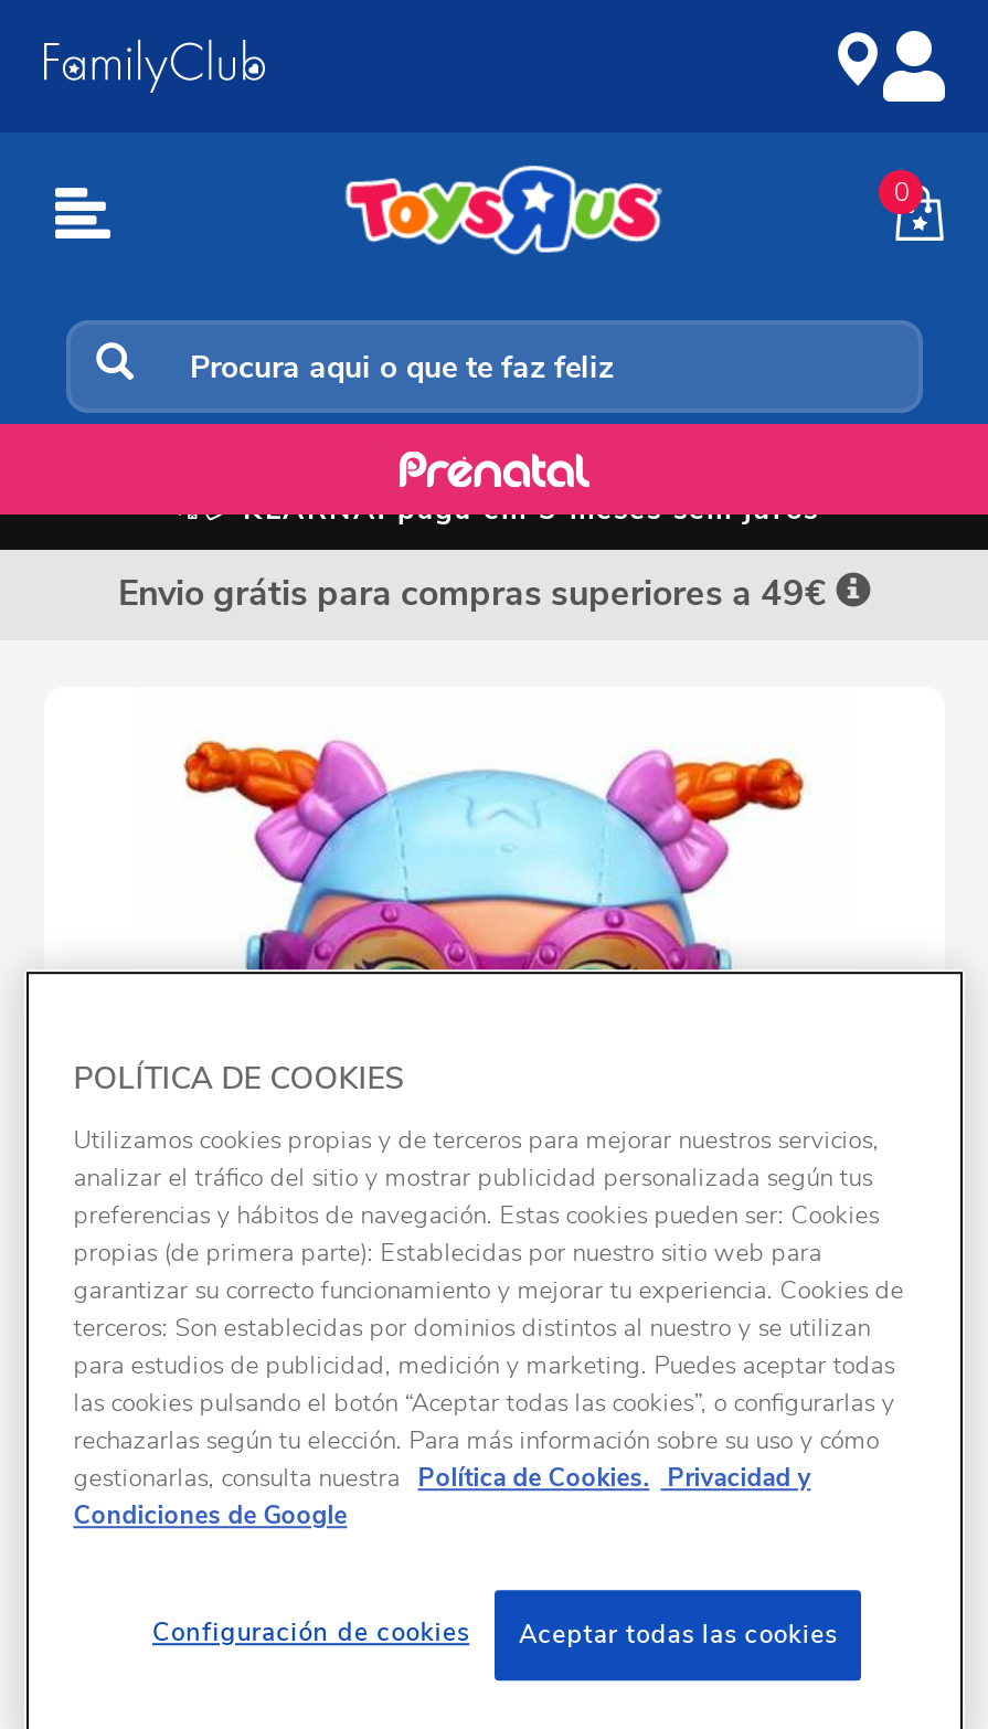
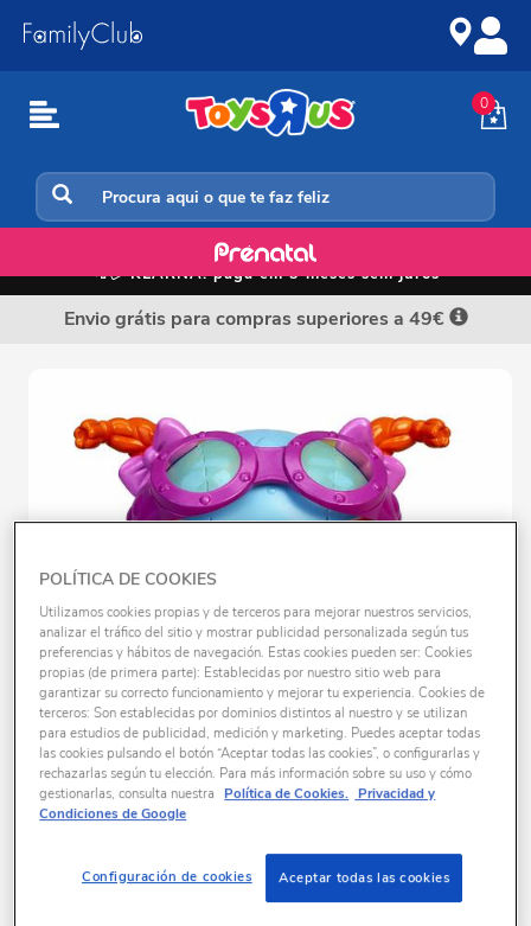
[137,738,841,972] [image] -> [72,397,453,522] [image]

